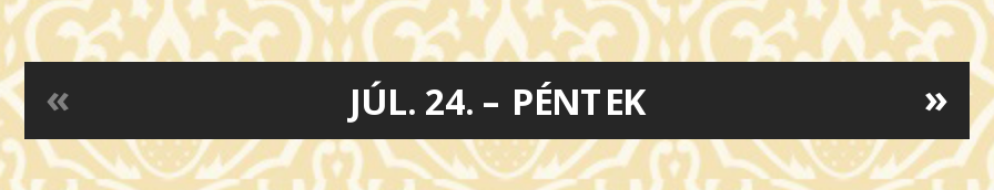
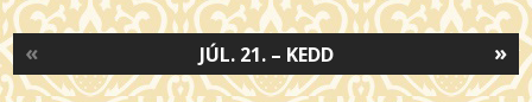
[349,77,645,126] JÚL. 24. – PÉNTEK -> [199,42,333,68] JÚL. 21. – KEDD

